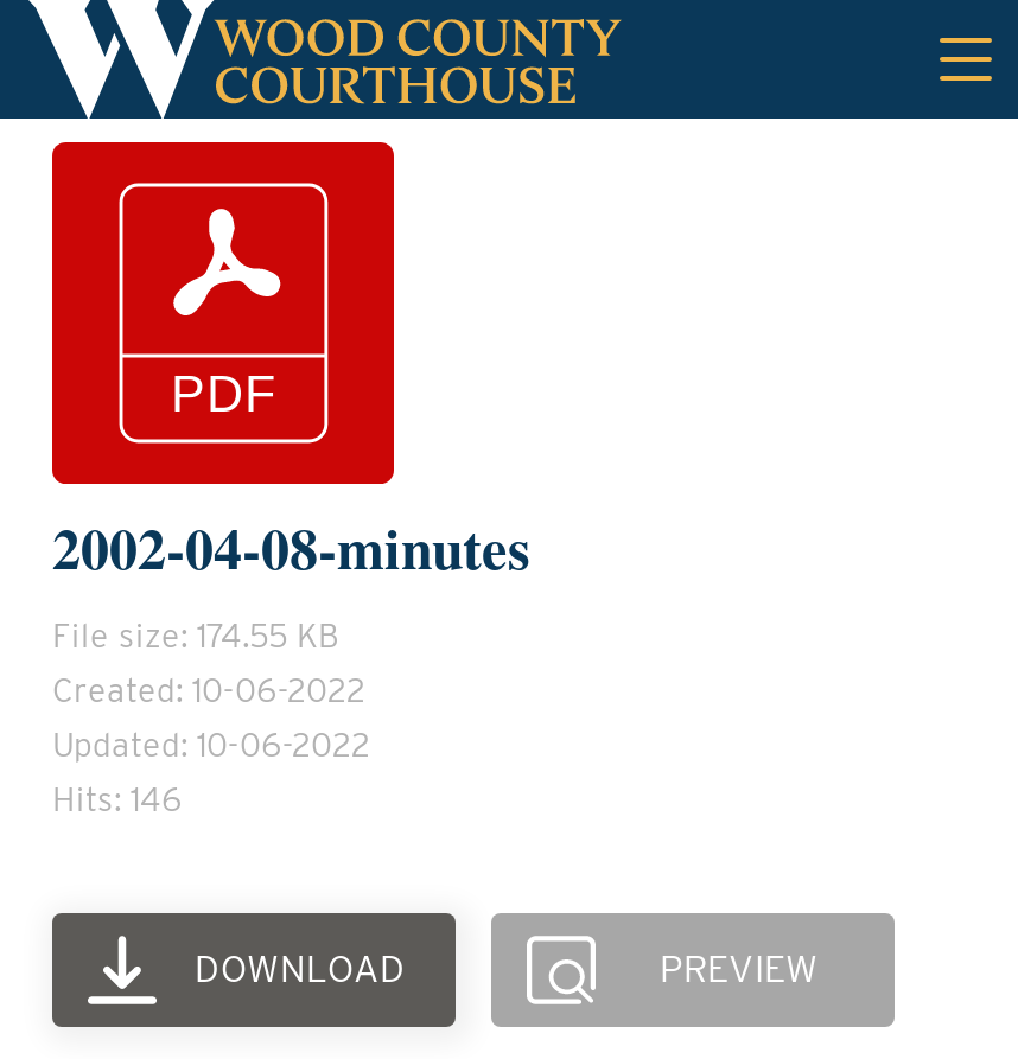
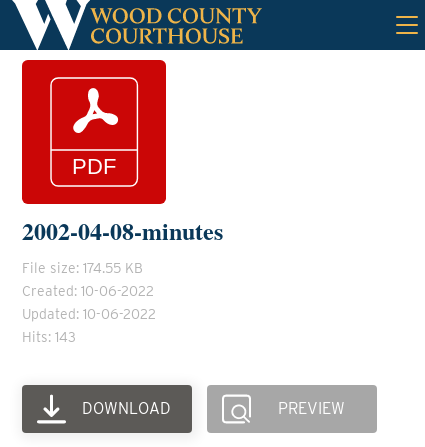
[52,780,183,818] Hits: 146 -> [22,329,76,345] Hits: 143

